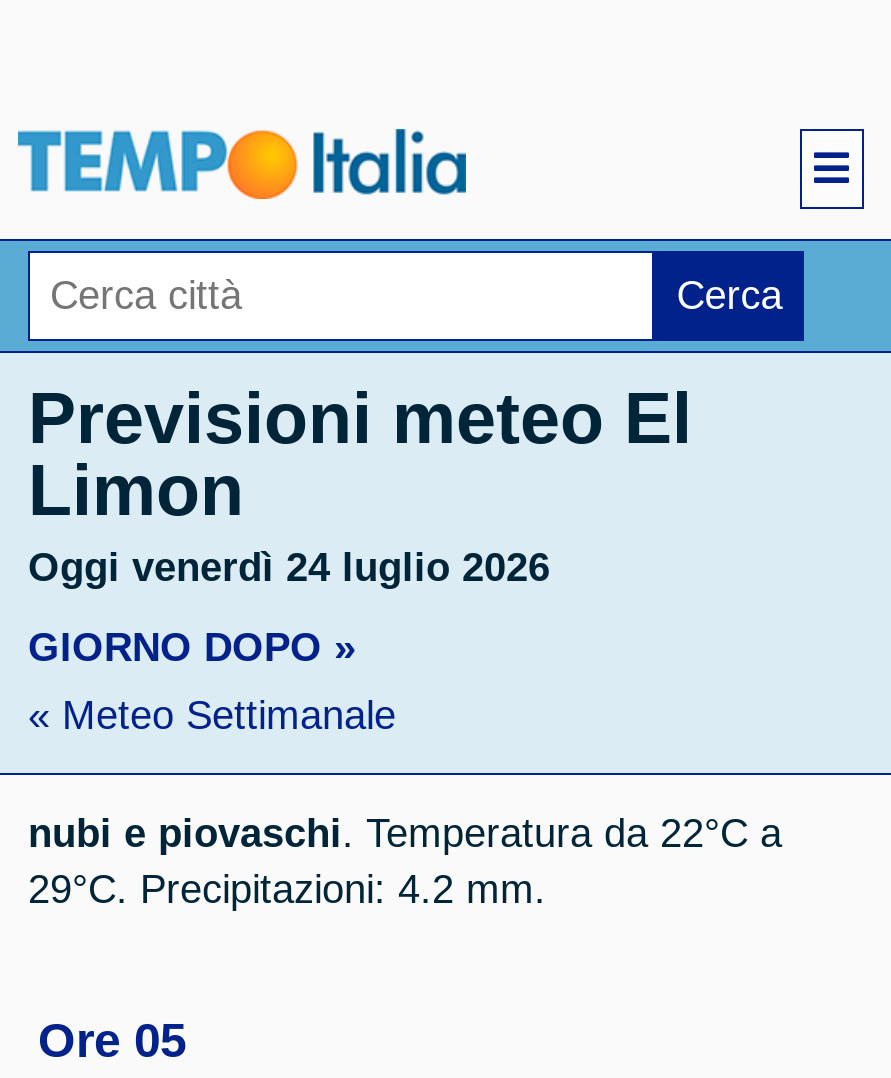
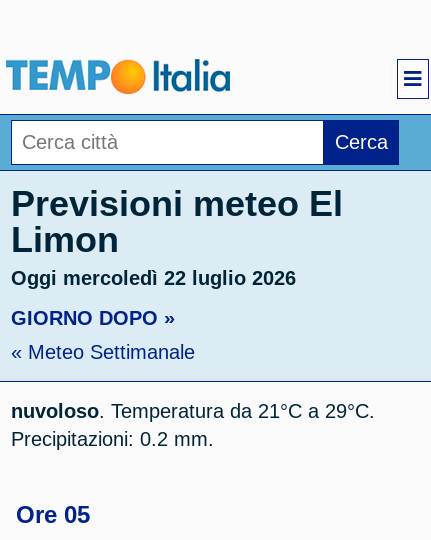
[28,545,550,589] Oggi venerdì 24 luglio 2026 -> [11,267,296,289] Oggi mercoledì 22 luglio 2026
[28,811,782,911] nubi e piovaschi. Temperatura da 22°C a | 29°C. Precipitazioni: 4.2 mm. -> [11,400,375,450] nuvoloso. Temperatura da 21°C a 29°C. | Precipitazioni: 0.2 mm.

